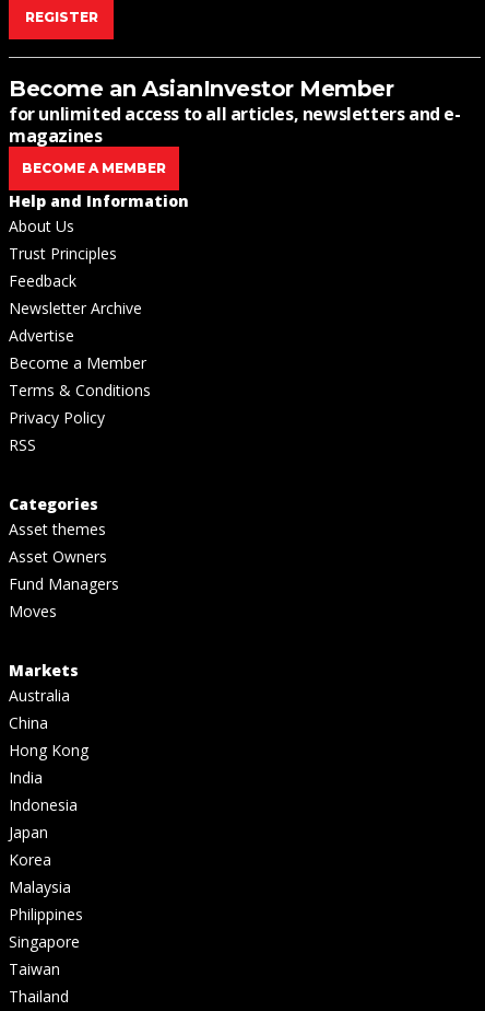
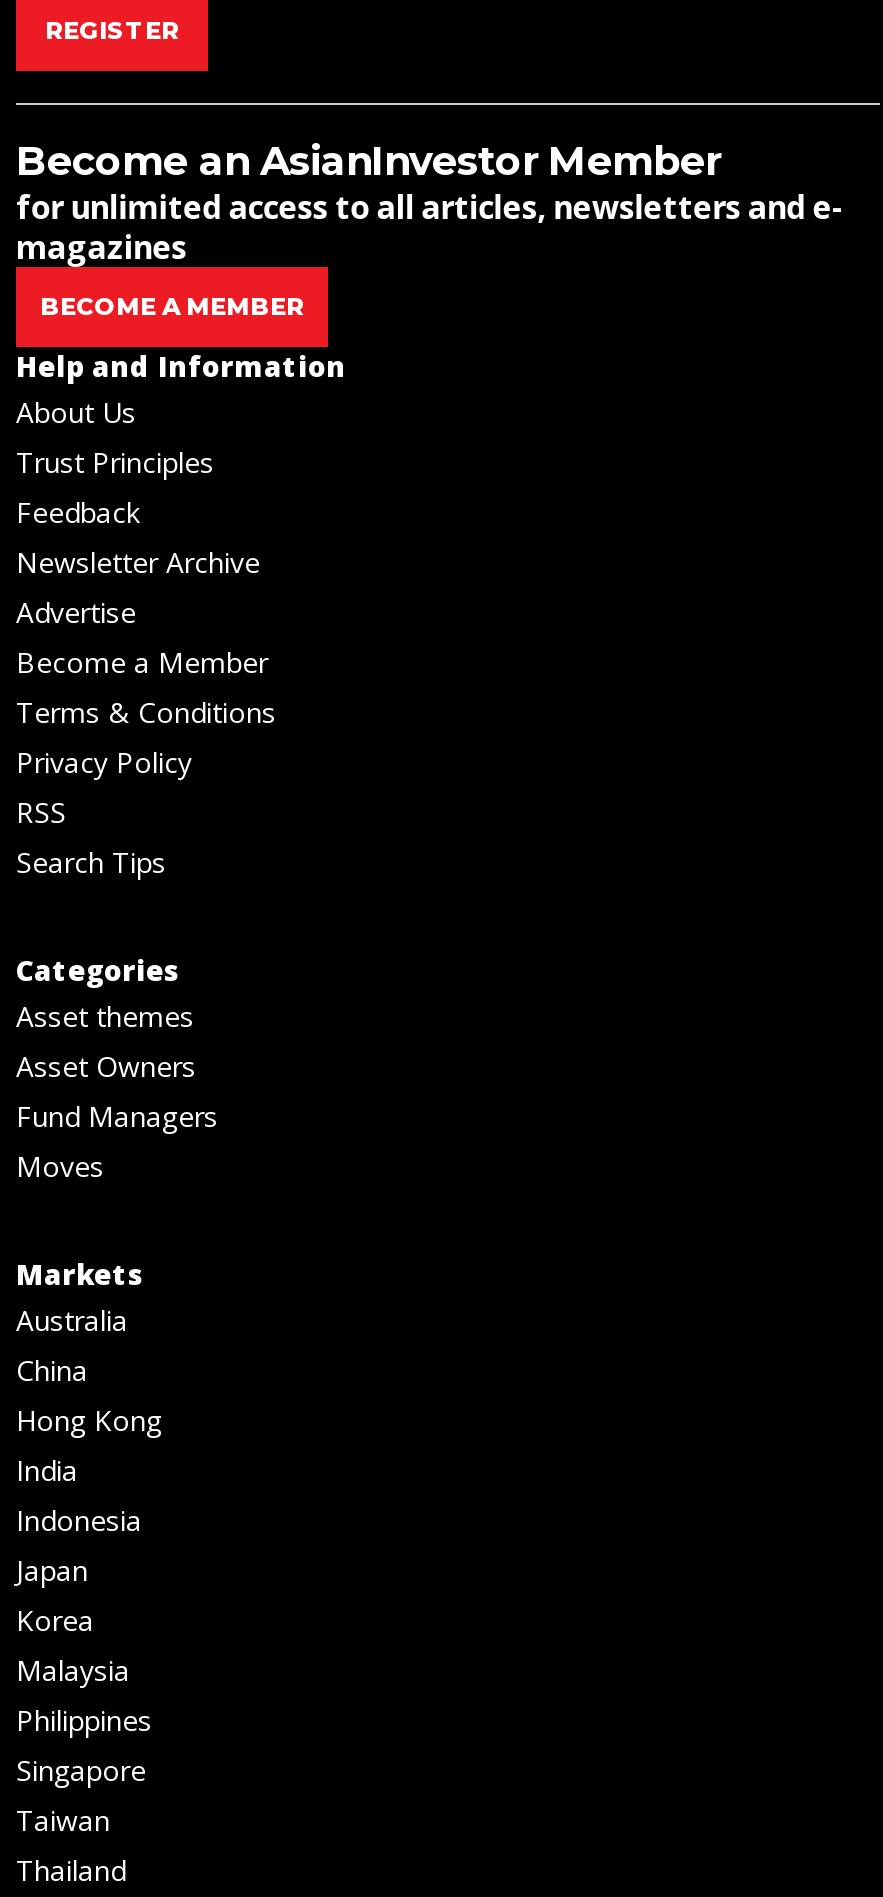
none -> [16,843,166,881] Search Tips

